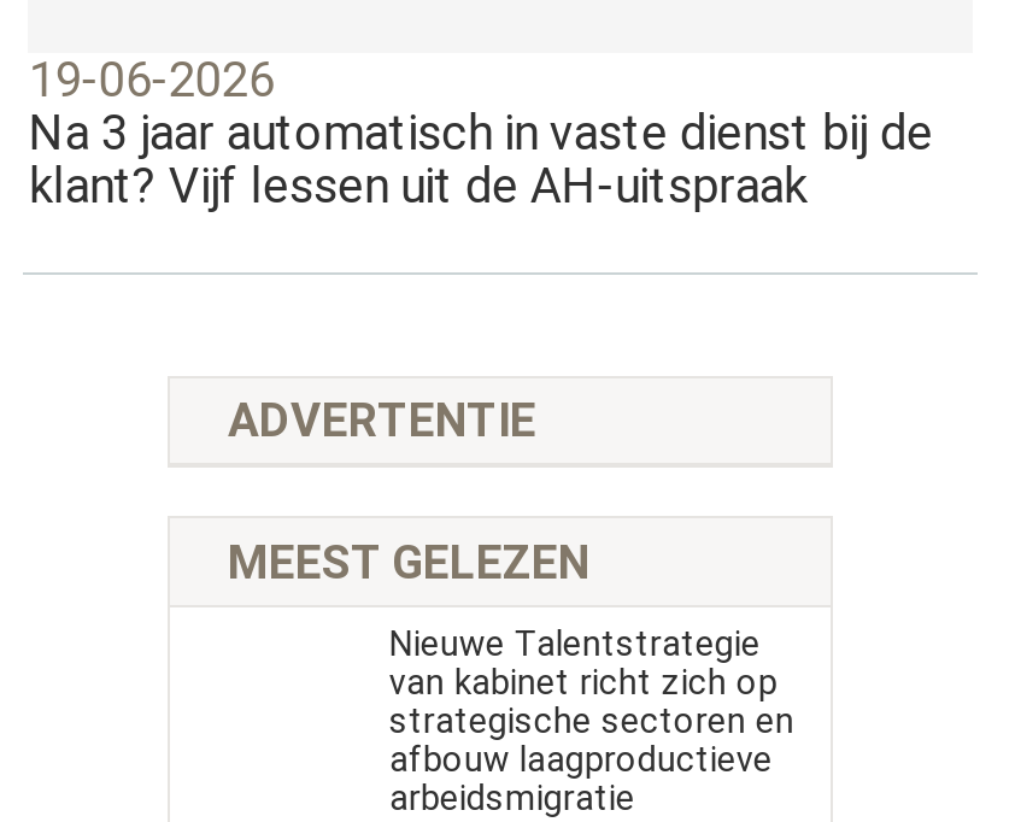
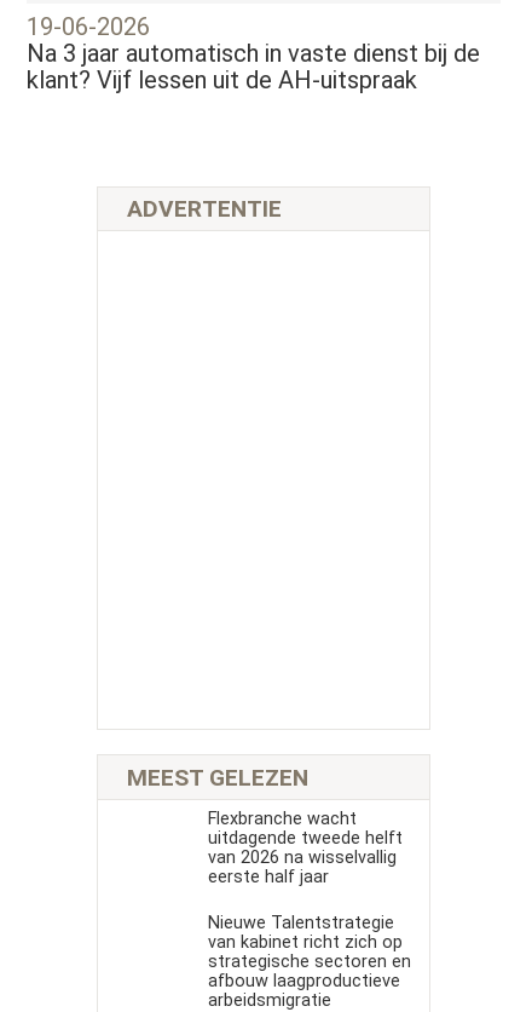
none -> [208,808,403,887] Flexbranche wacht | uitdagende tweede helft | van 2026 na wisselvallig | eerste half jaar

